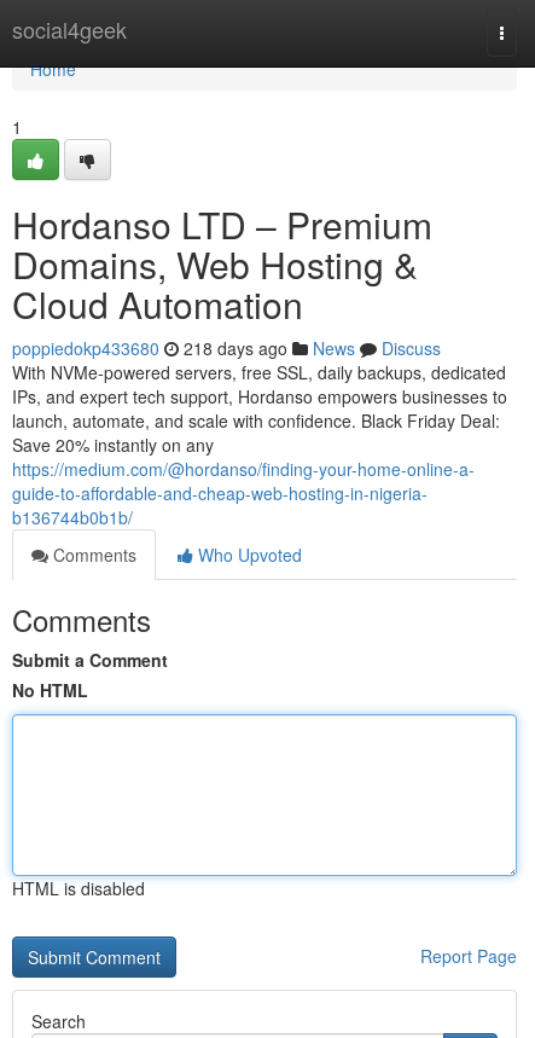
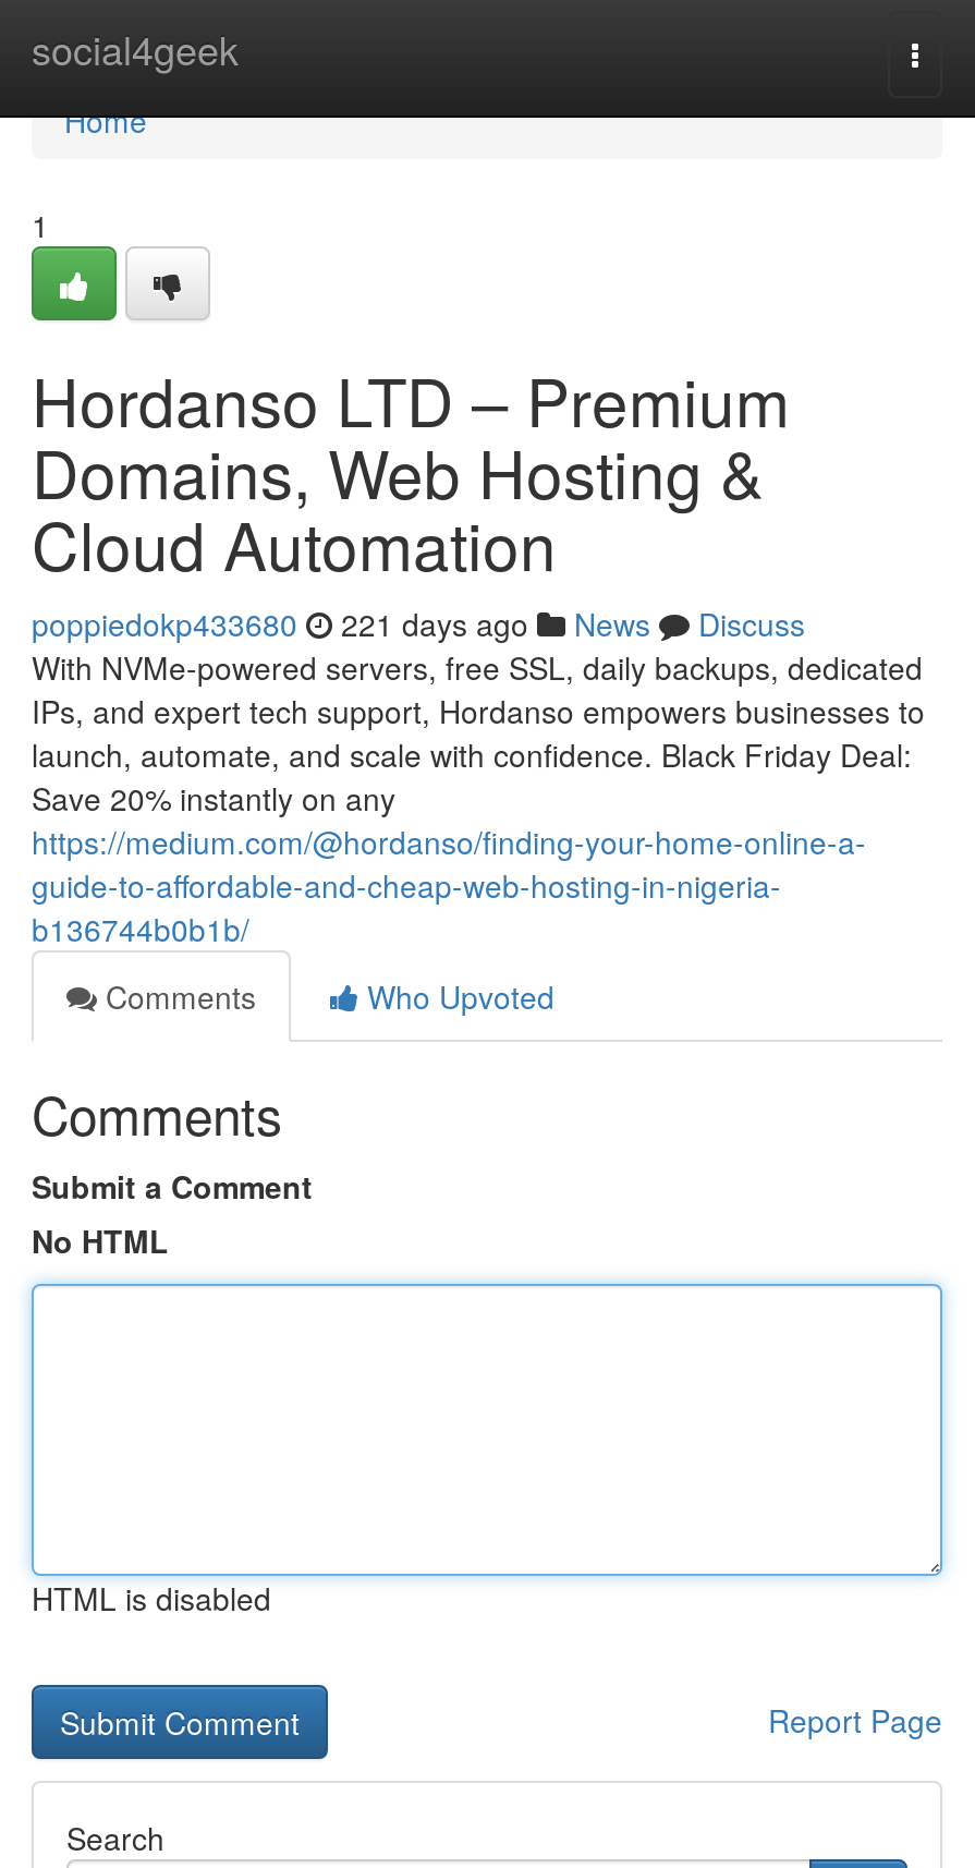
[12,336,441,360] poppiedokp433680 218 days ago News Discuss -> [32,602,805,645] poppiedokp433680 221 days ago News Discuss

